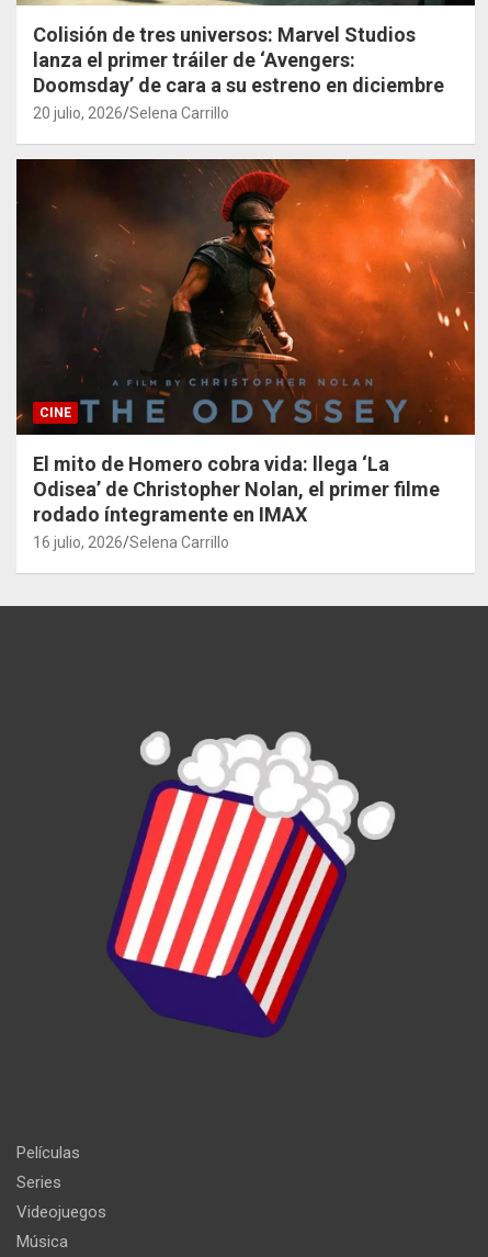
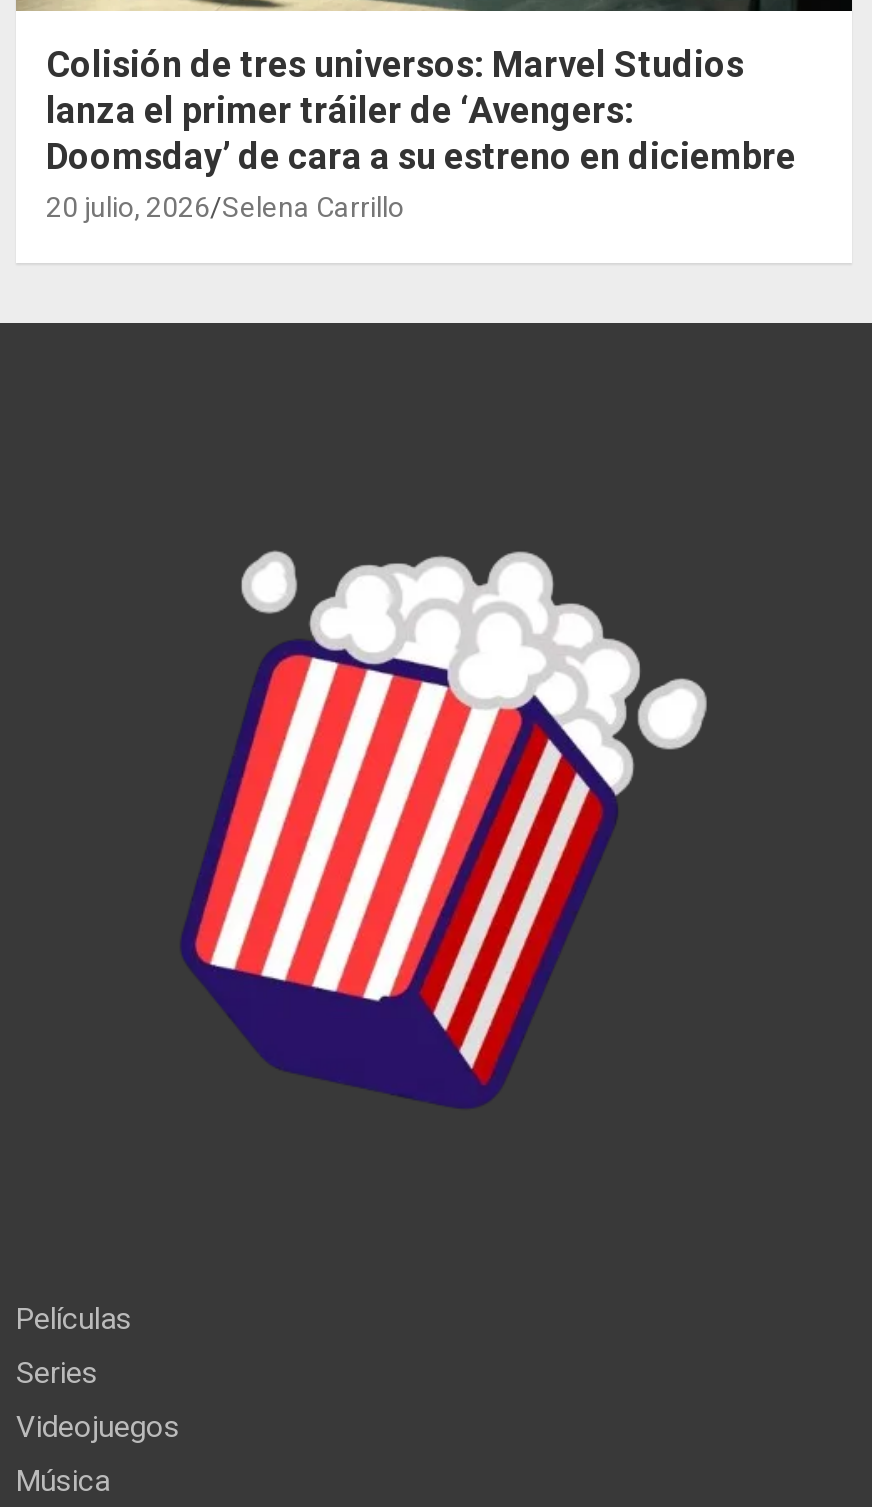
[16,158,476,551] [image] | CINE | El mito de Homero cobra vida: llega ‘La | Odisea’ de Christopher Nolan, el primer filme | rodado íntegramente en IMAX | 16 julio, 2026 Selena Carrillo -> none

